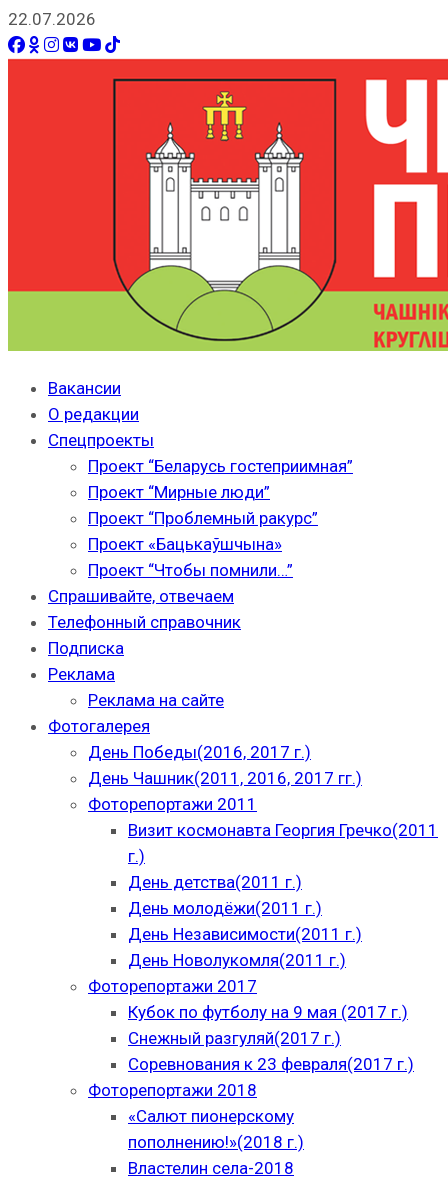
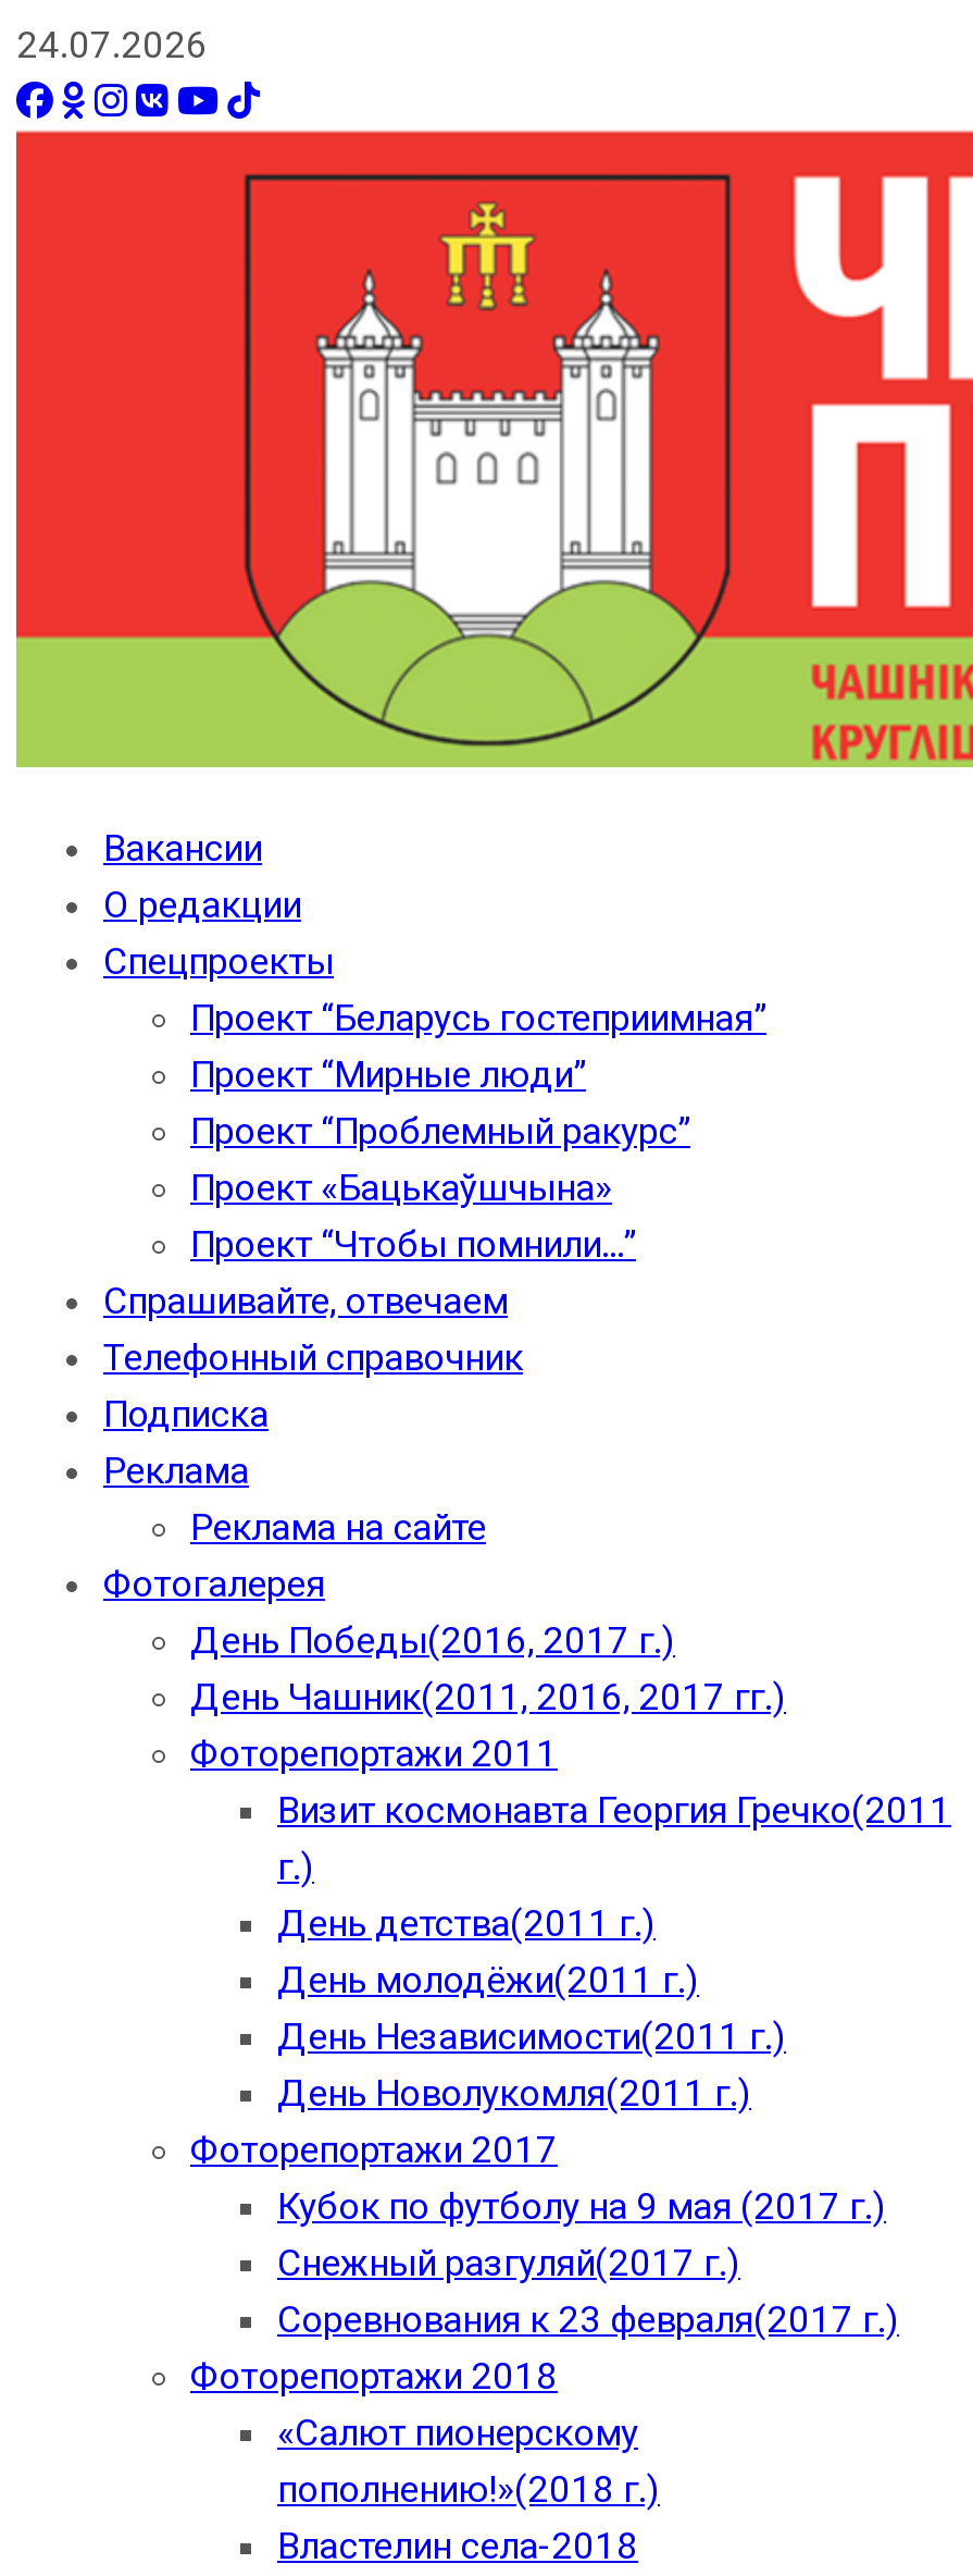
[8,9,96,29] 22.07.2026 -> [16,23,208,66] 24.07.2026

